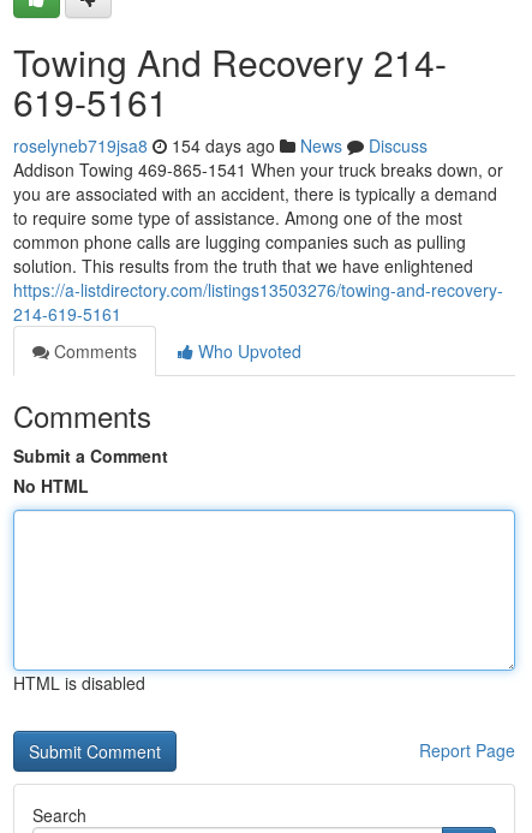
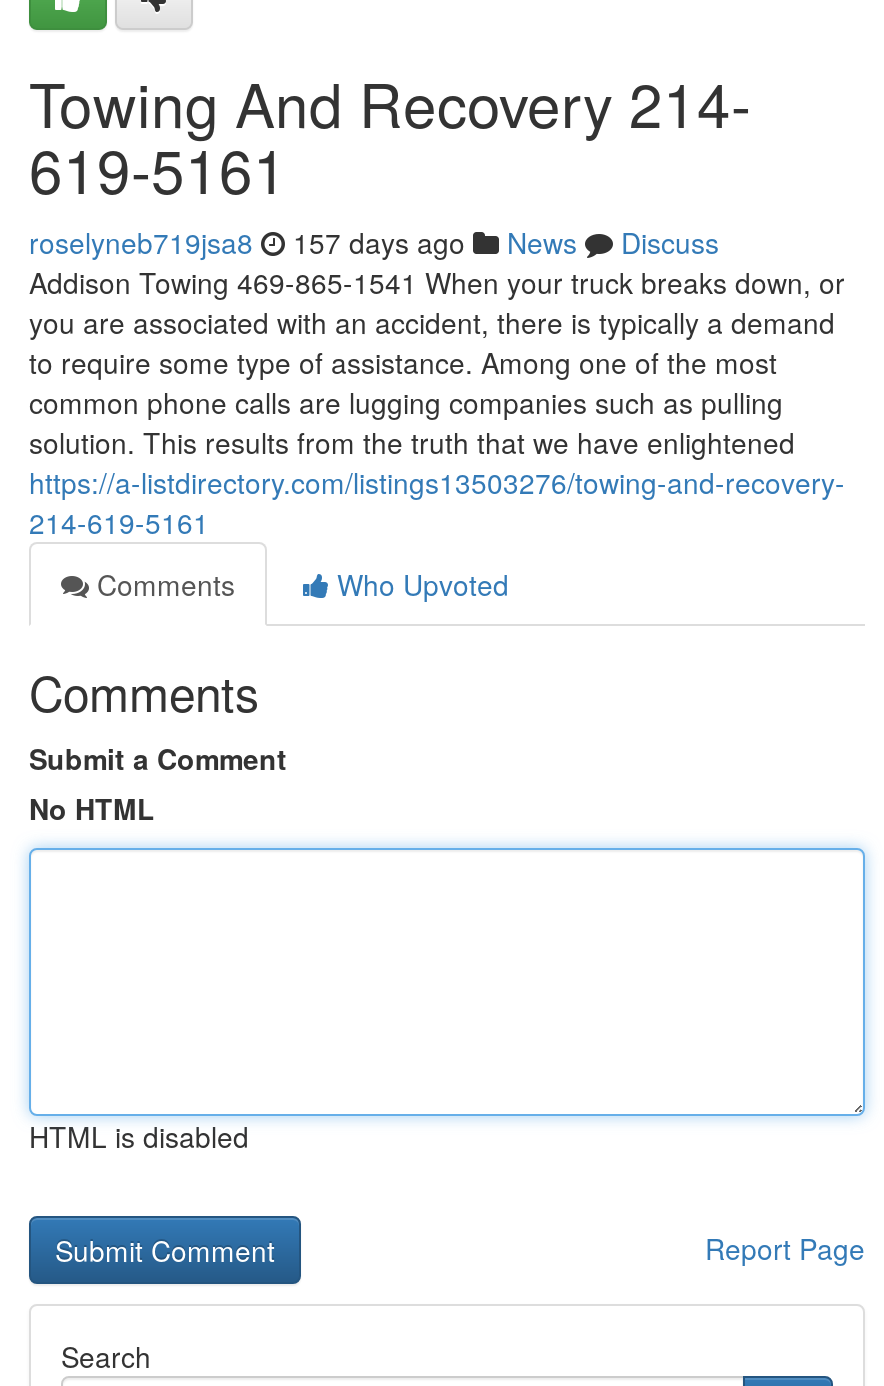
[13,133,428,157] roselyneb719jsa8 154 days ago News Discuss -> [29,222,719,262] roselyneb719jsa8 157 days ago News Discuss

